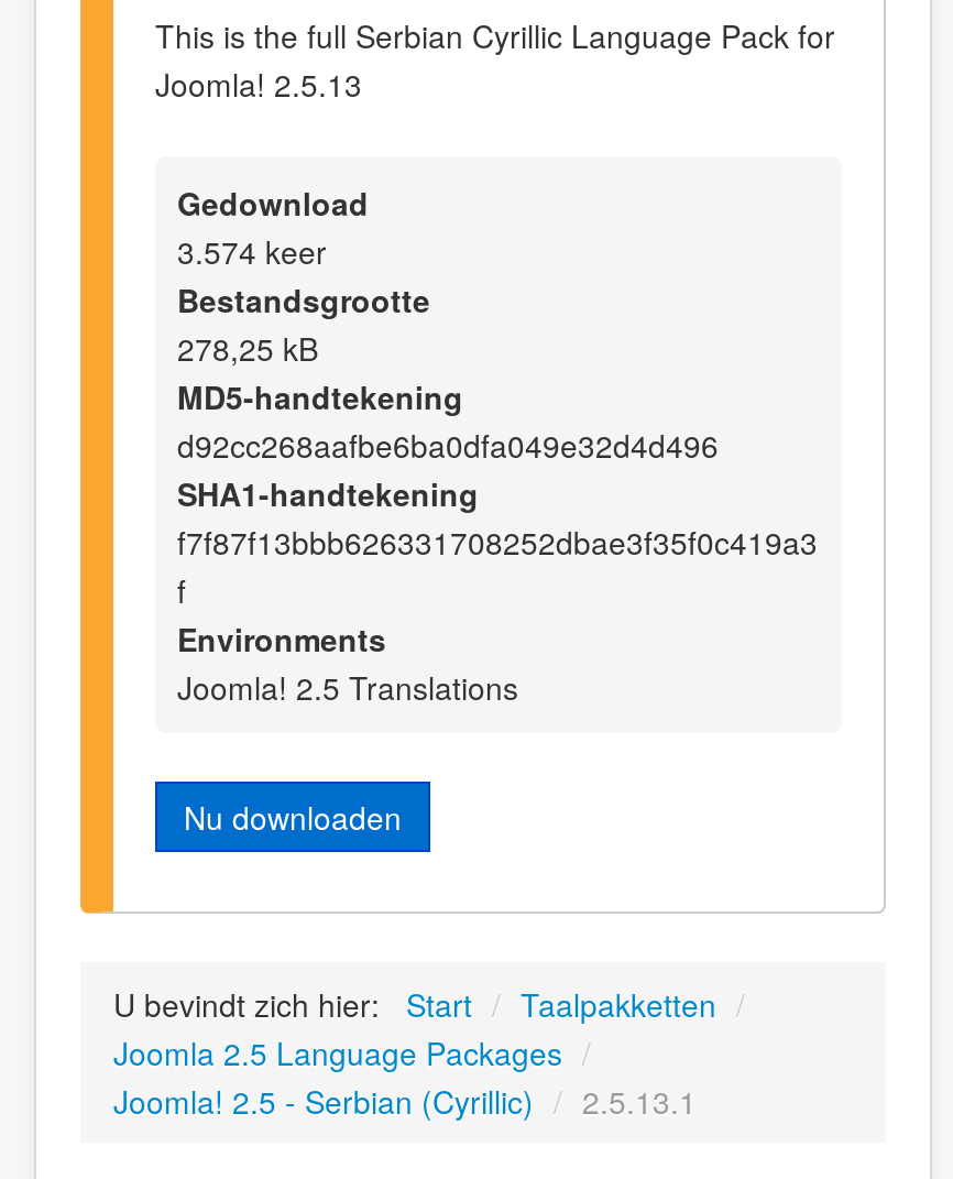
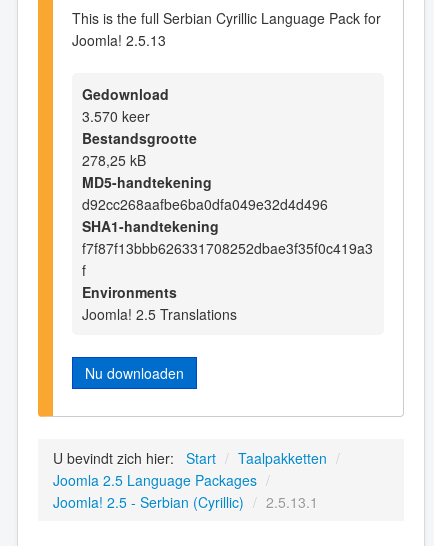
[177,229,327,273] 3.574 keer -> [82,106,150,126] 3.570 keer

